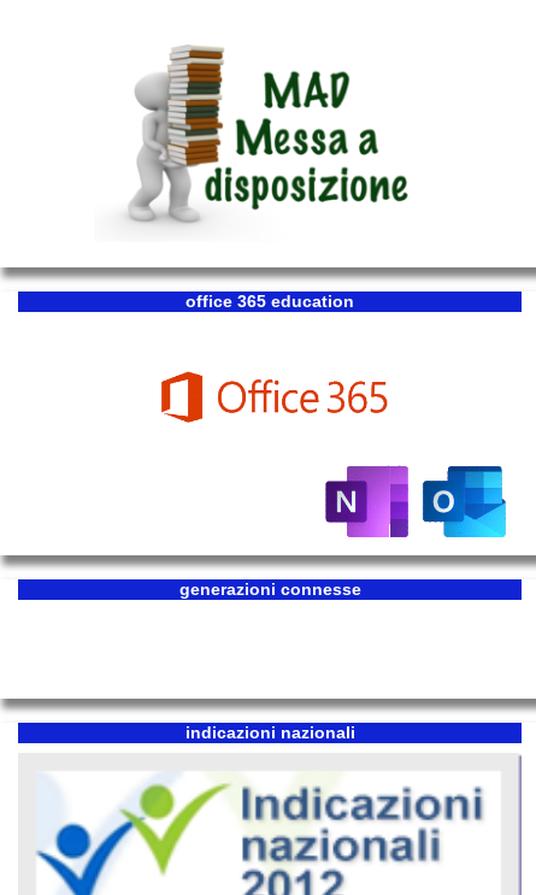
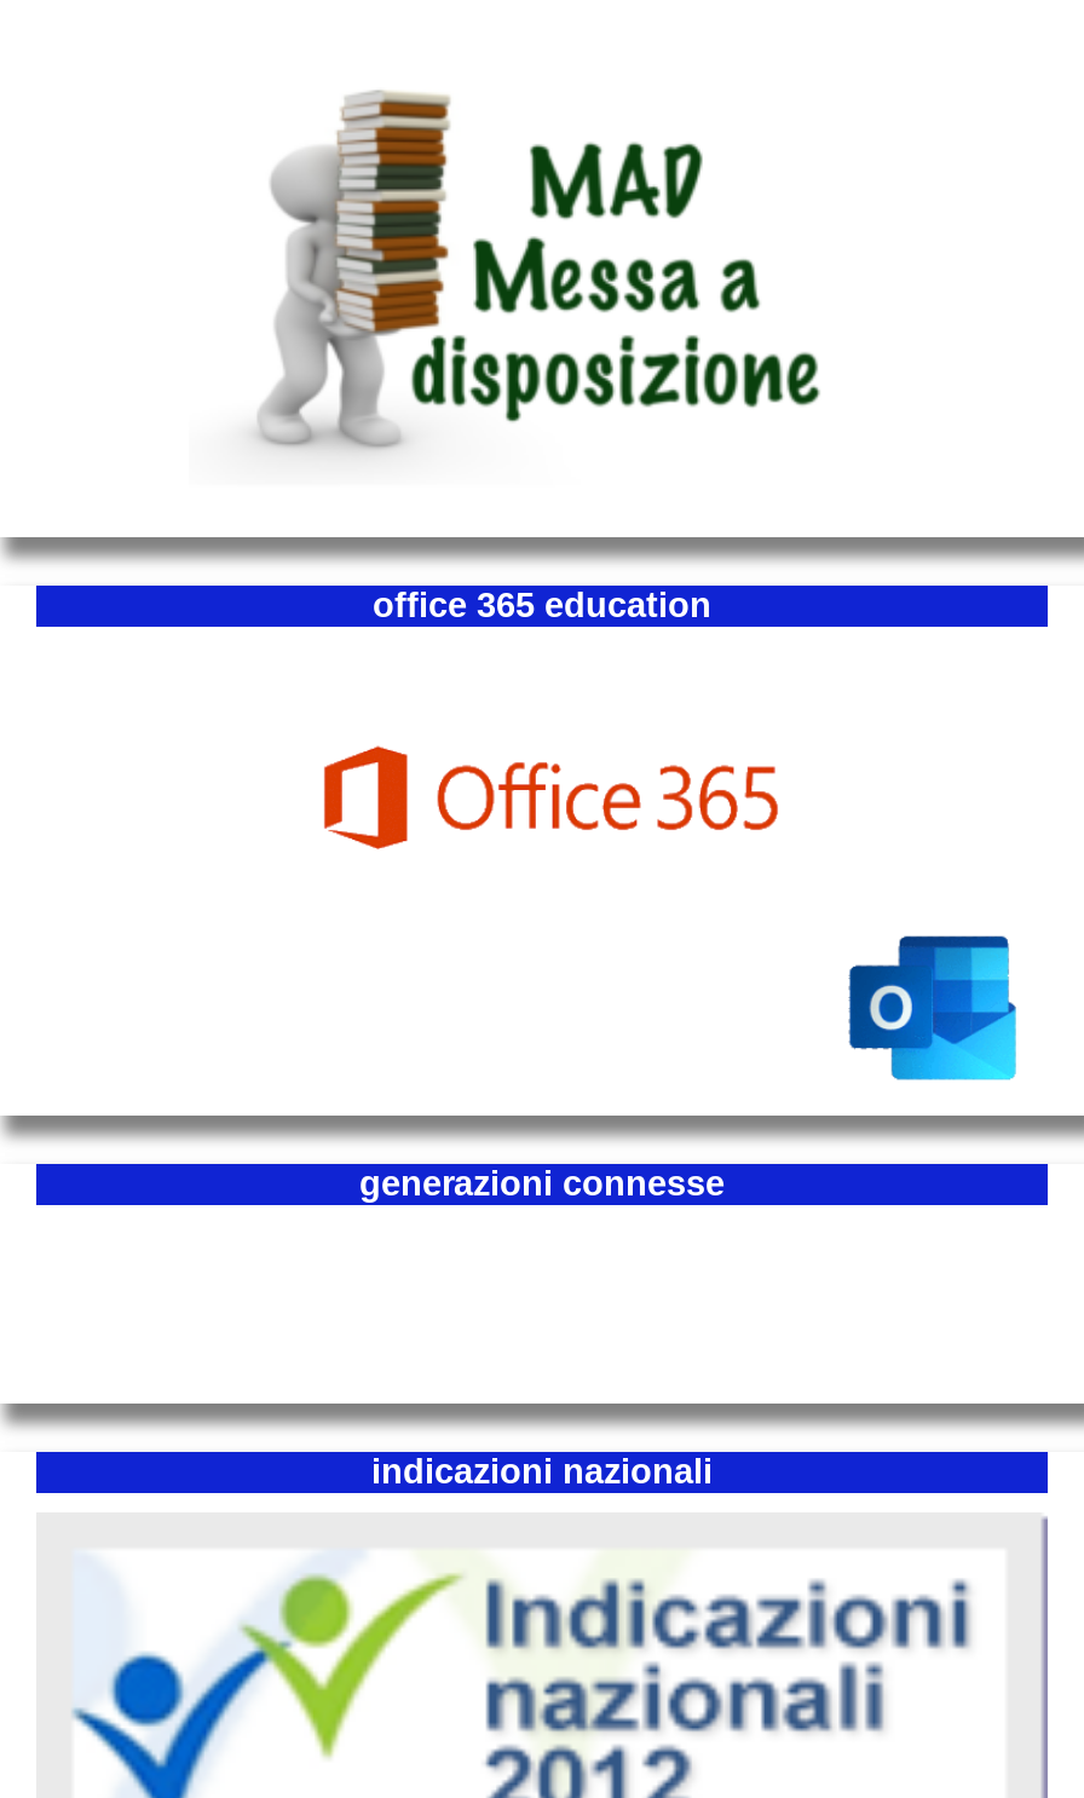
[324,465,410,538] [image] -> none

